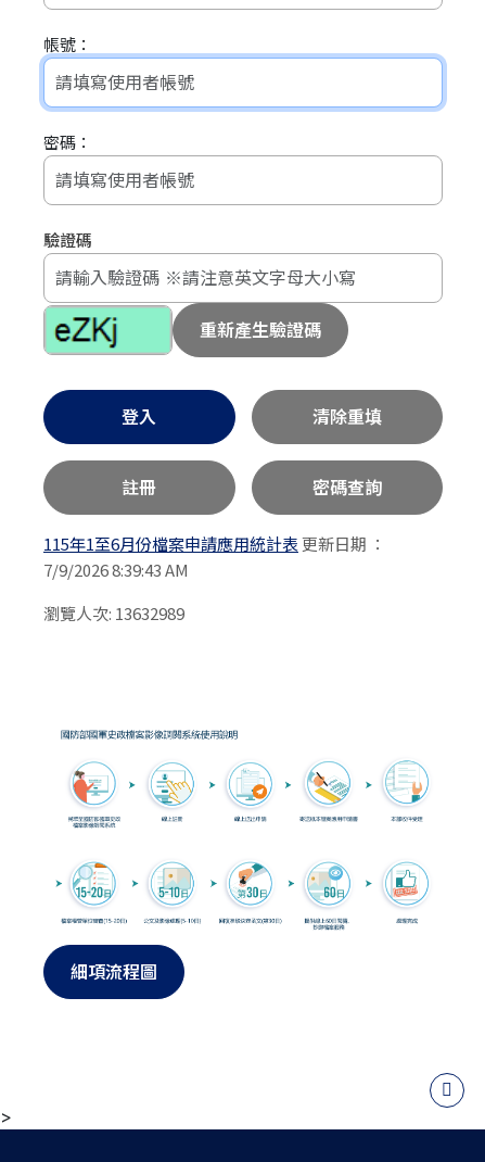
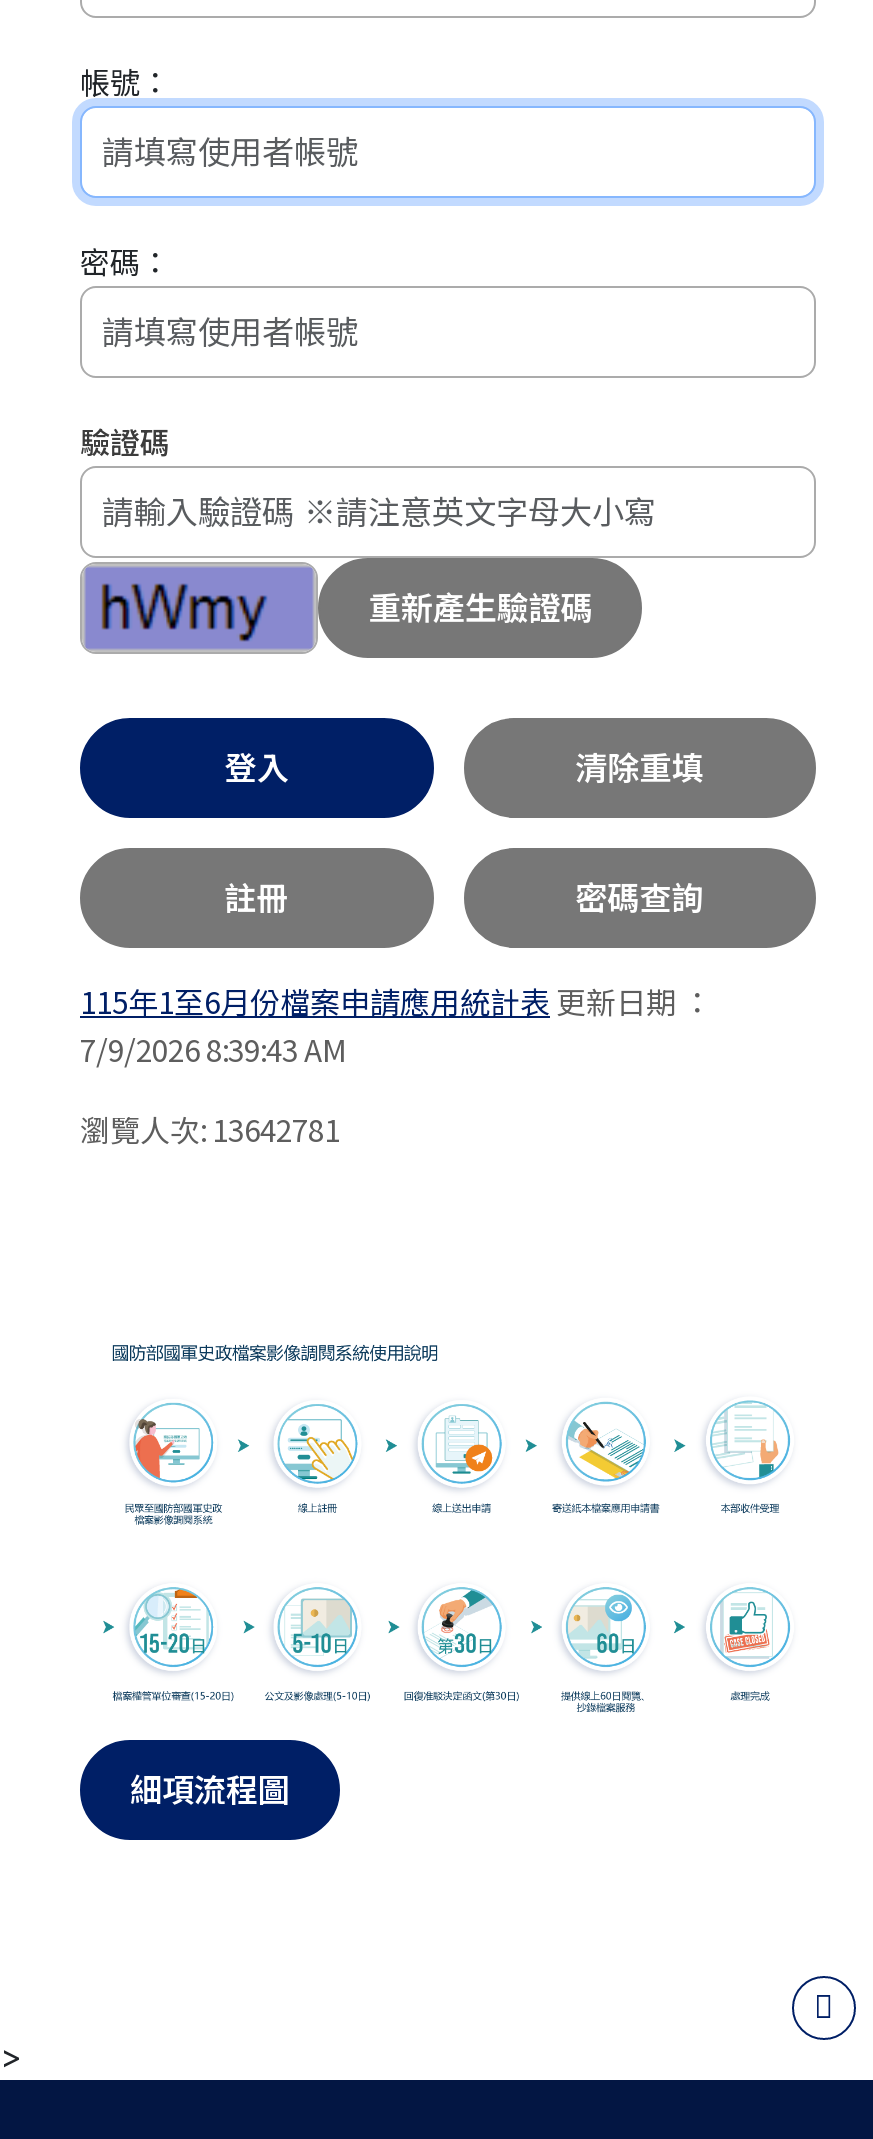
[46,307,170,353] [image] -> [84,566,314,650] [image]
[43,602,184,624] 瀏覽人次: 13632989 -> [80,1108,340,1150] 瀏覽人次: 13642781

